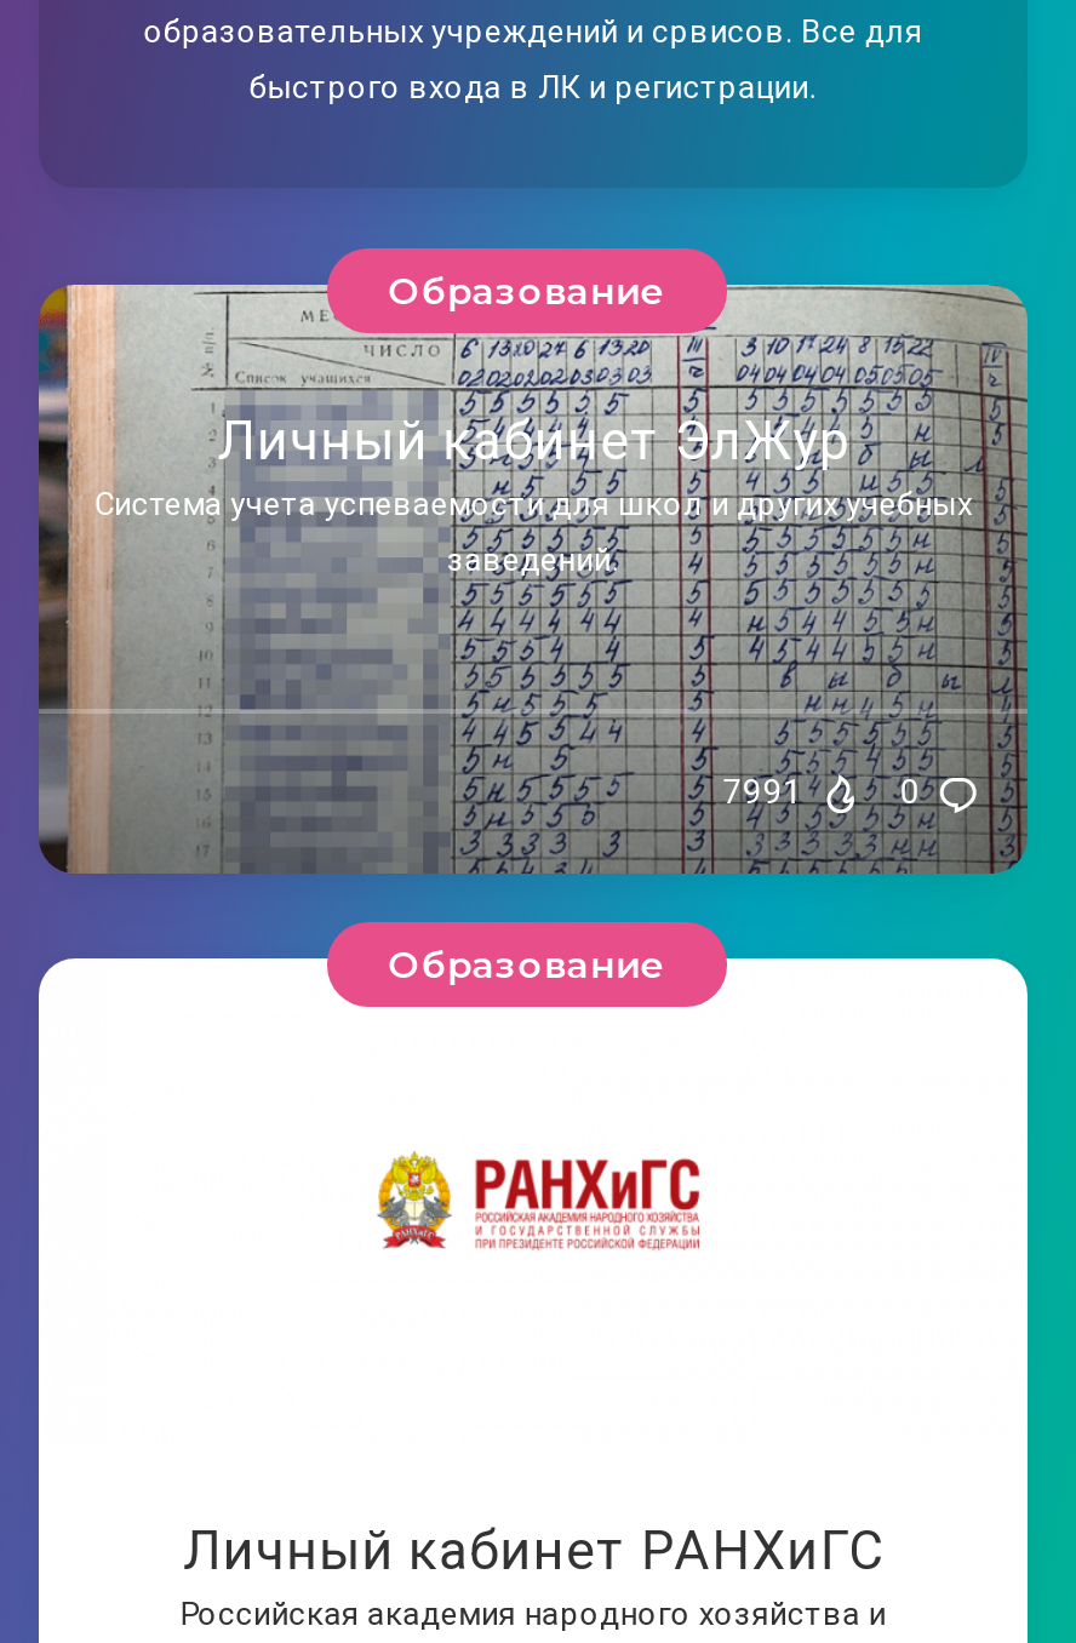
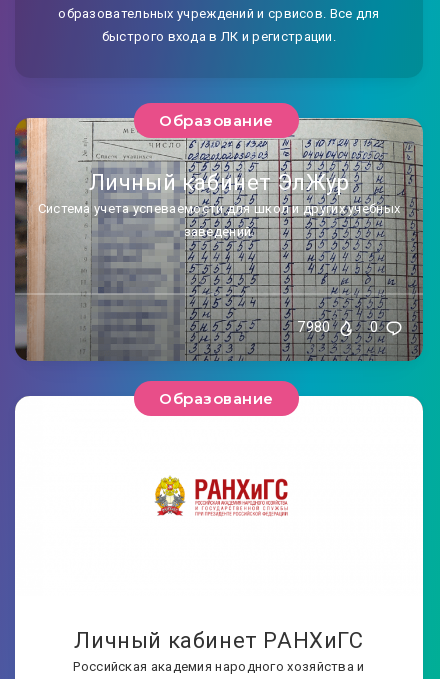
[723,773,811,812] 7991 -> [297,319,334,335] 7980

